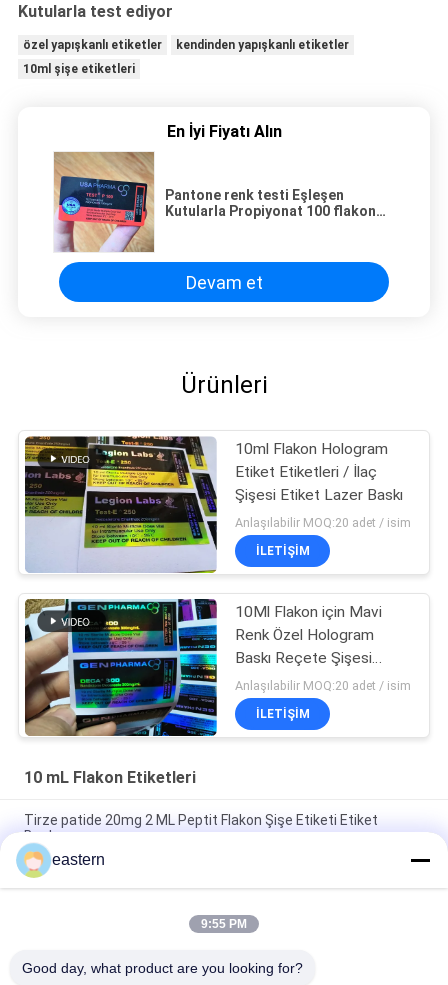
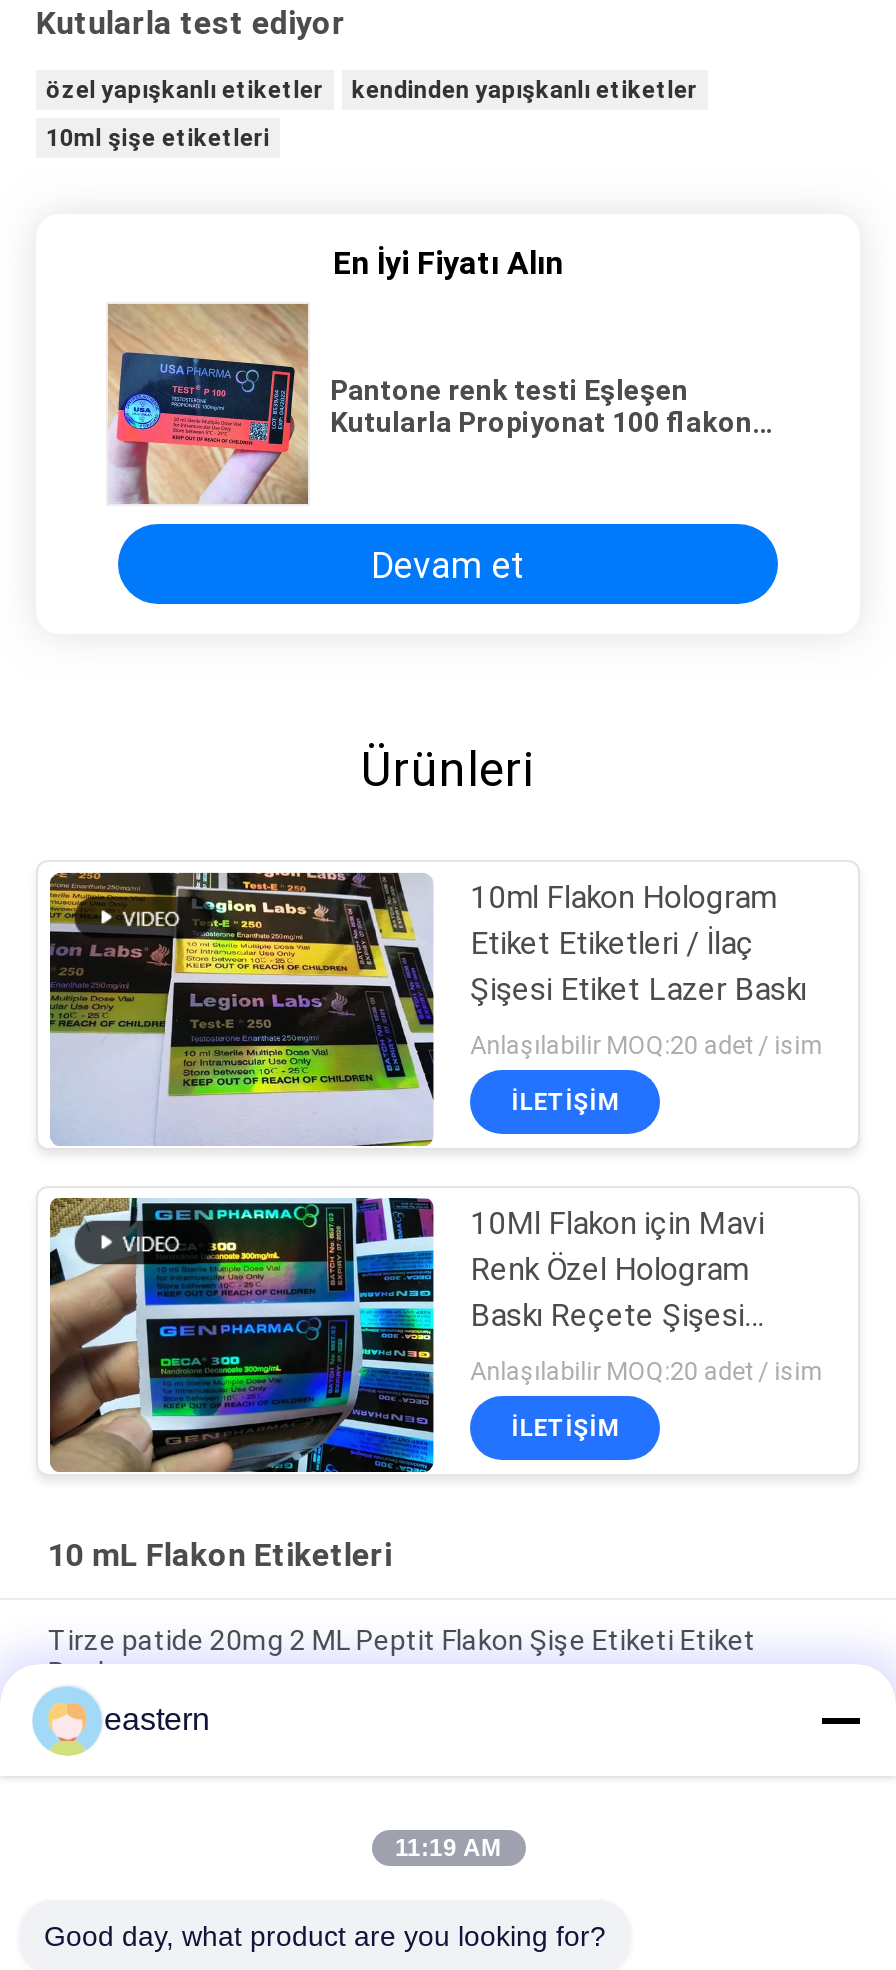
[201,917,247,931] 9:55 PM -> [395,1834,501,1862] 11:19 AM

